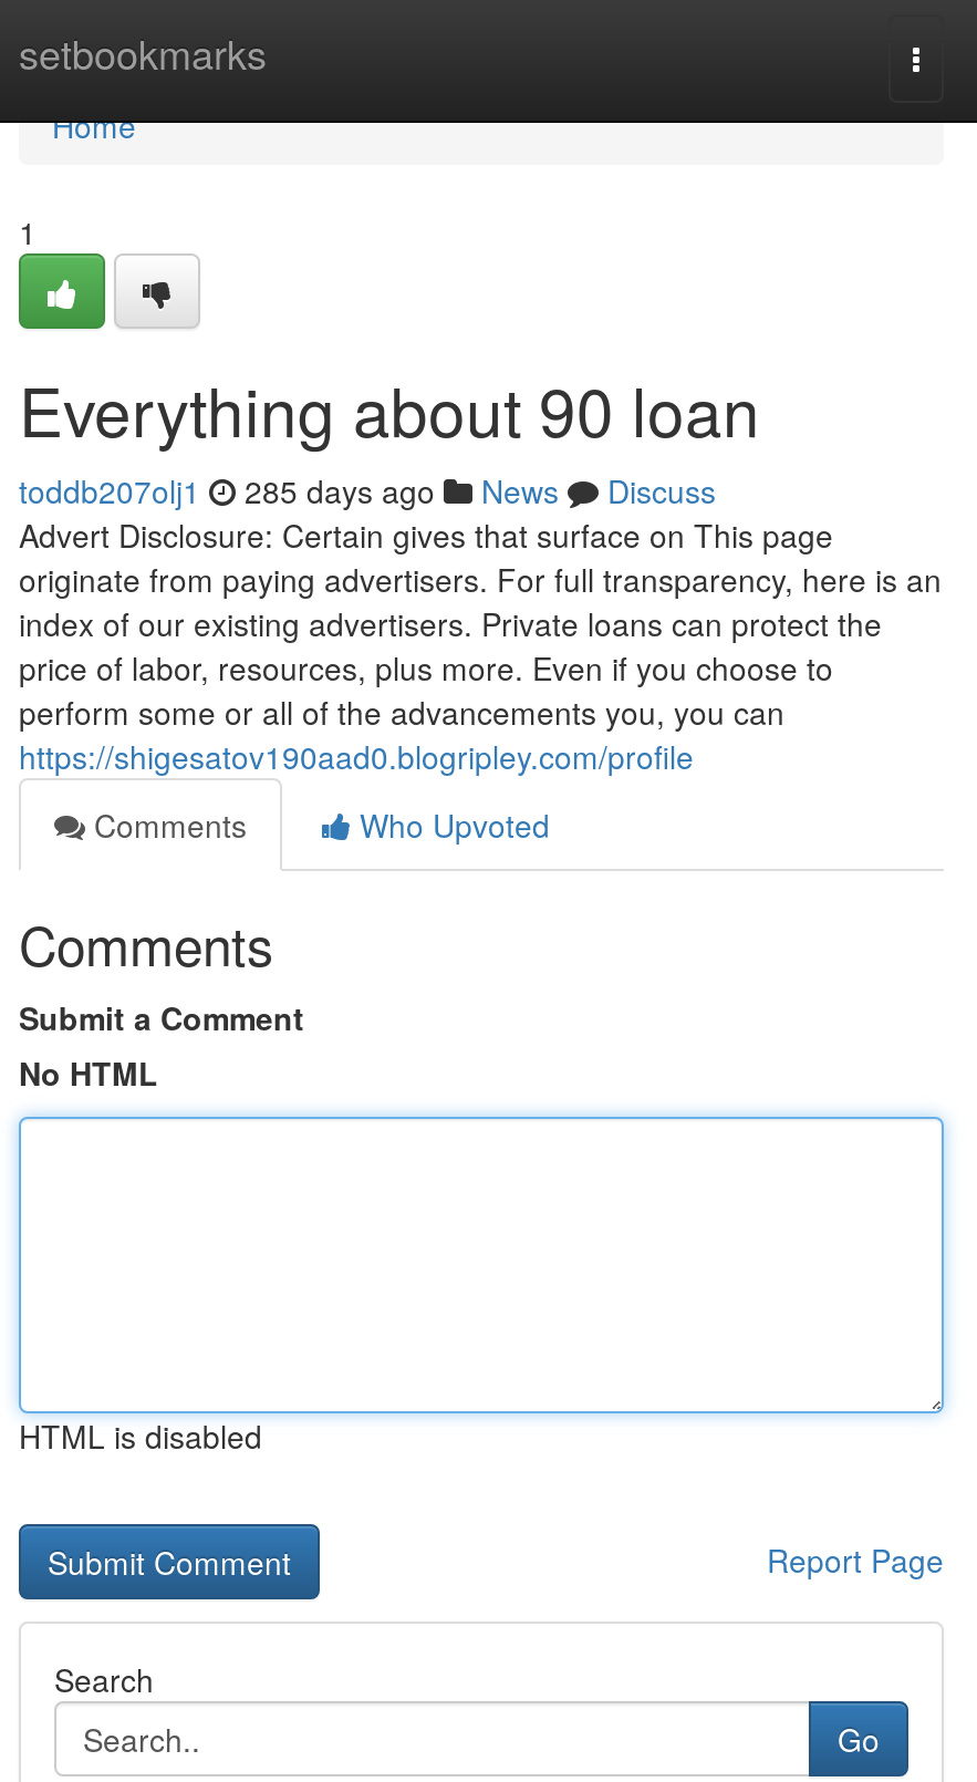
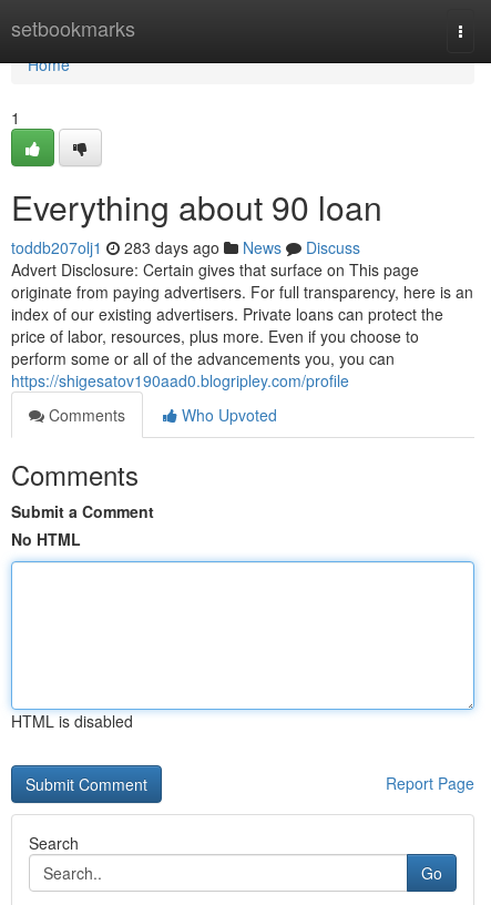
[19,468,716,512] toddb207olj1 285 days ago News Discuss -> [11,236,360,258] toddb207olj1 283 days ago News Discuss

